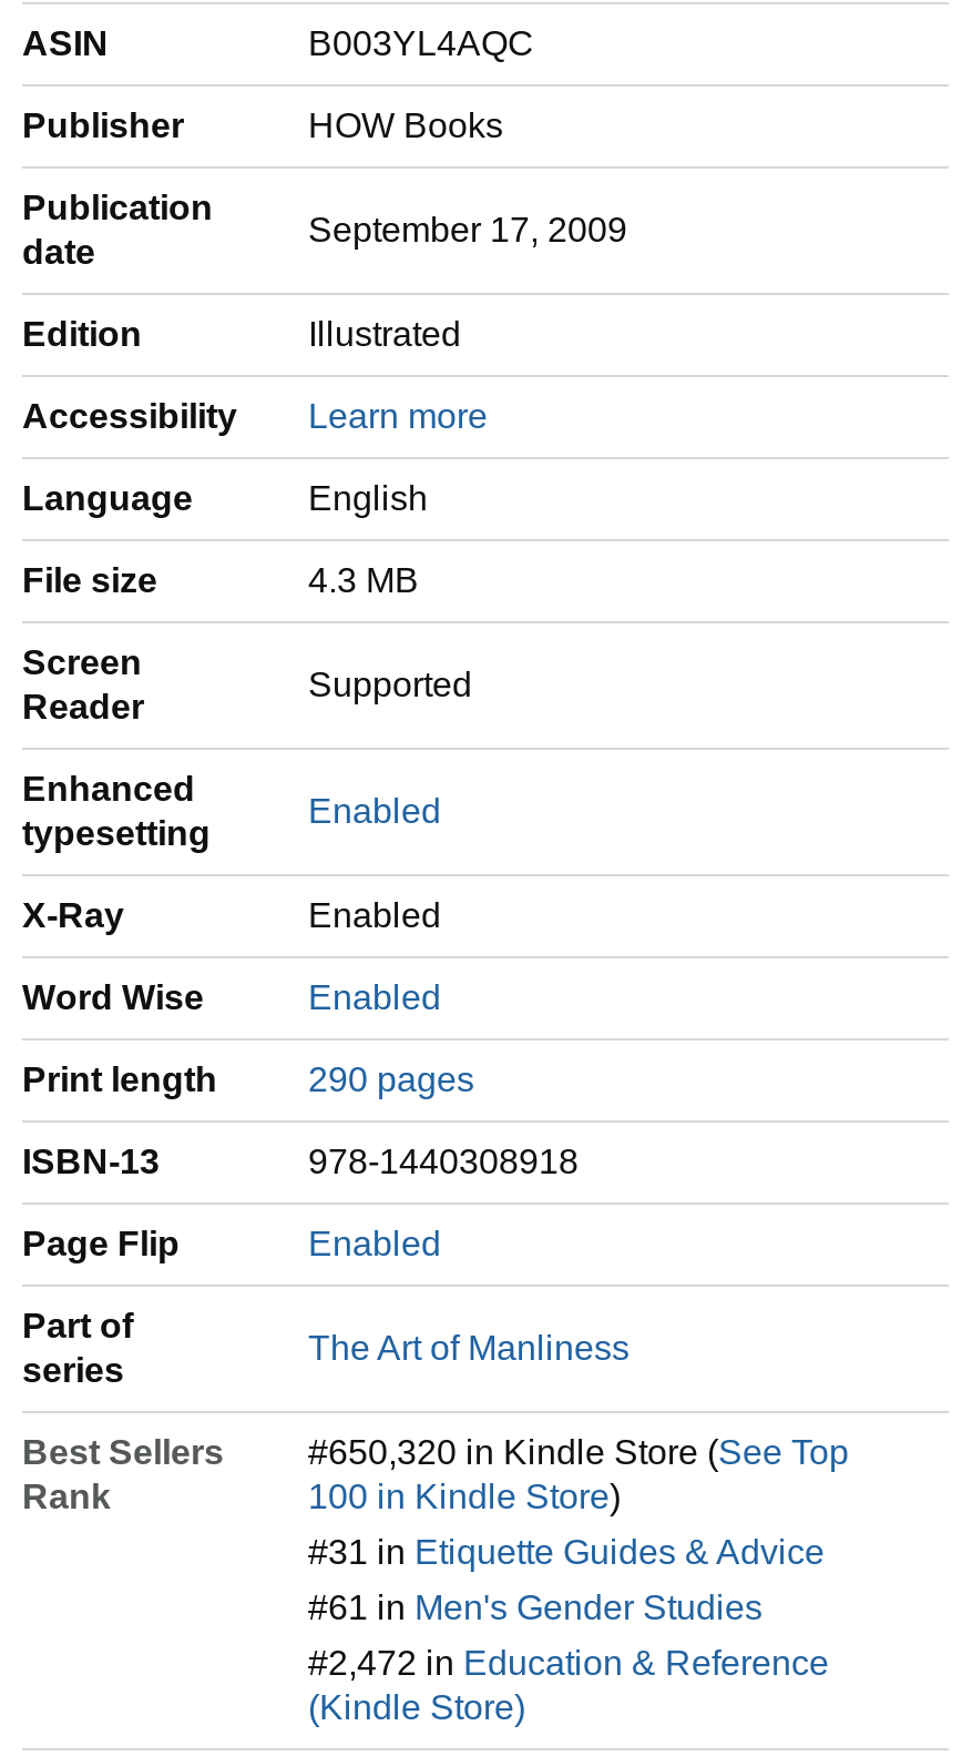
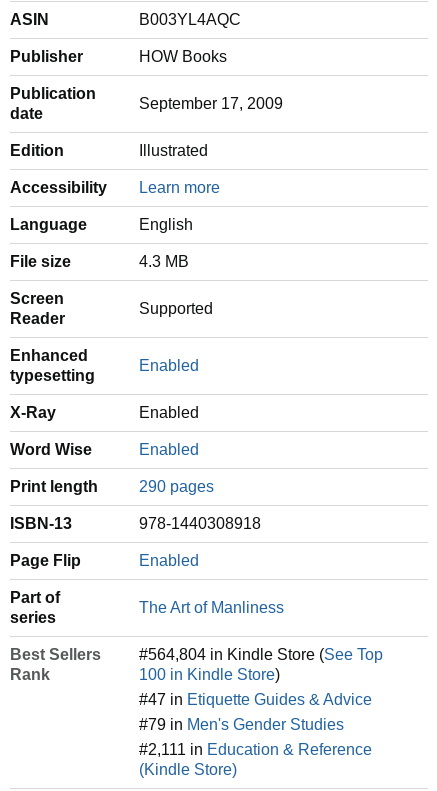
[308,1433,849,1471] #650,320 in Kindle Store (See Top -> [139,646,383,663] #564,804 in Kindle Store (See Top
[308,1533,825,1571] #31 in Etiquette Guides & Advice -> [139,691,372,708] #47 in Etiquette Guides & Advice
[308,1588,763,1626] #61 in Men's Gender Studies -> [139,716,344,733] #79 in Men's Gender Studies
[308,1644,829,1682] #2,472 in Education & Reference -> [139,741,372,758] #2,111 in Education & Reference

